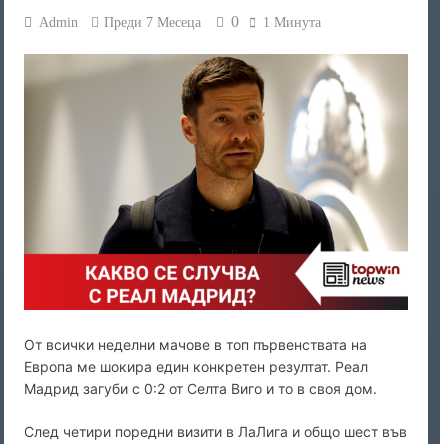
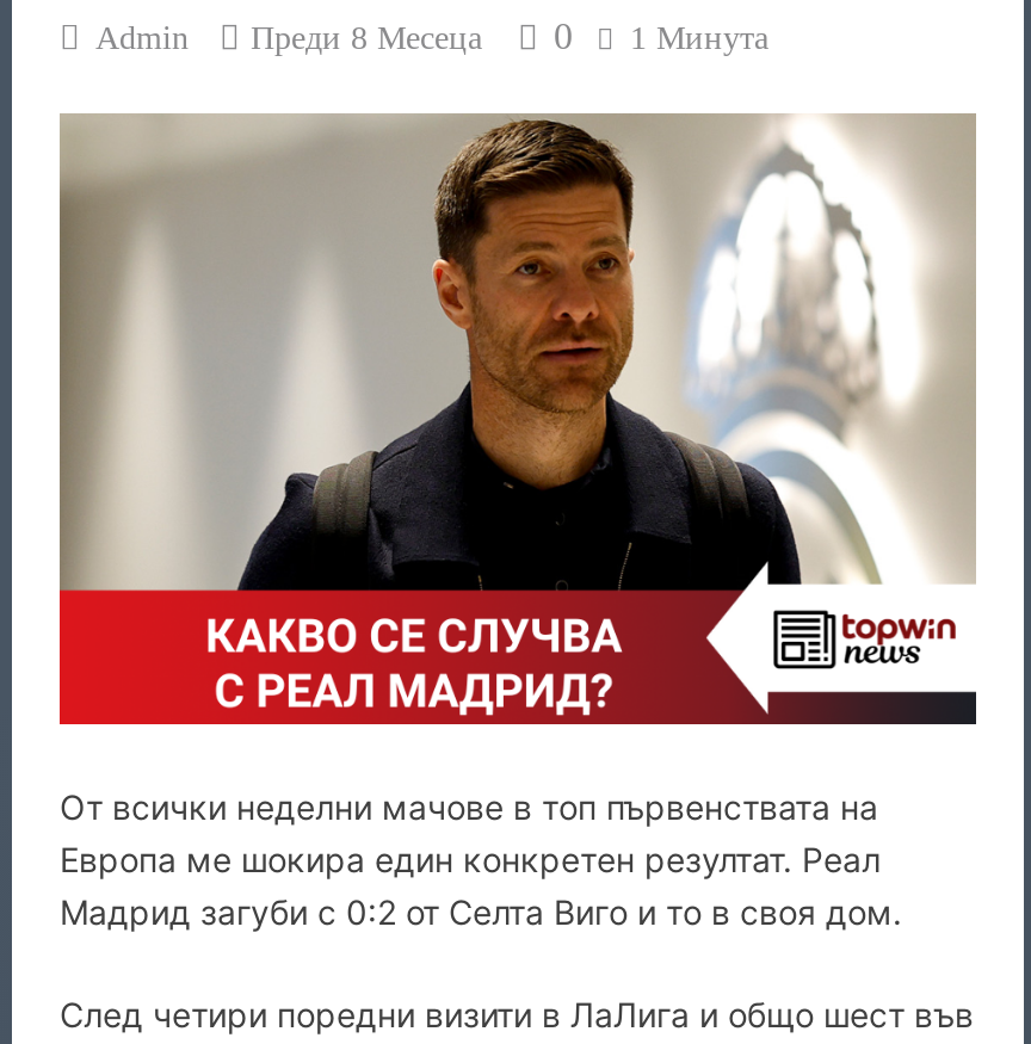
[39,15,201,30] Admin Преди 7 Месеца -> [95,20,482,56] Admin Преди 8 Месеца

